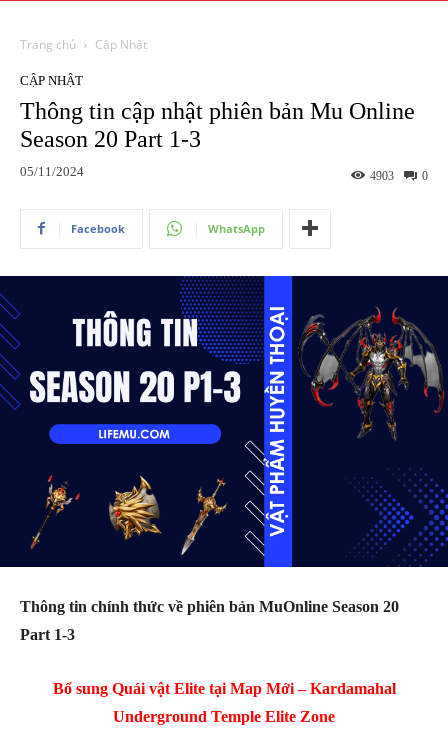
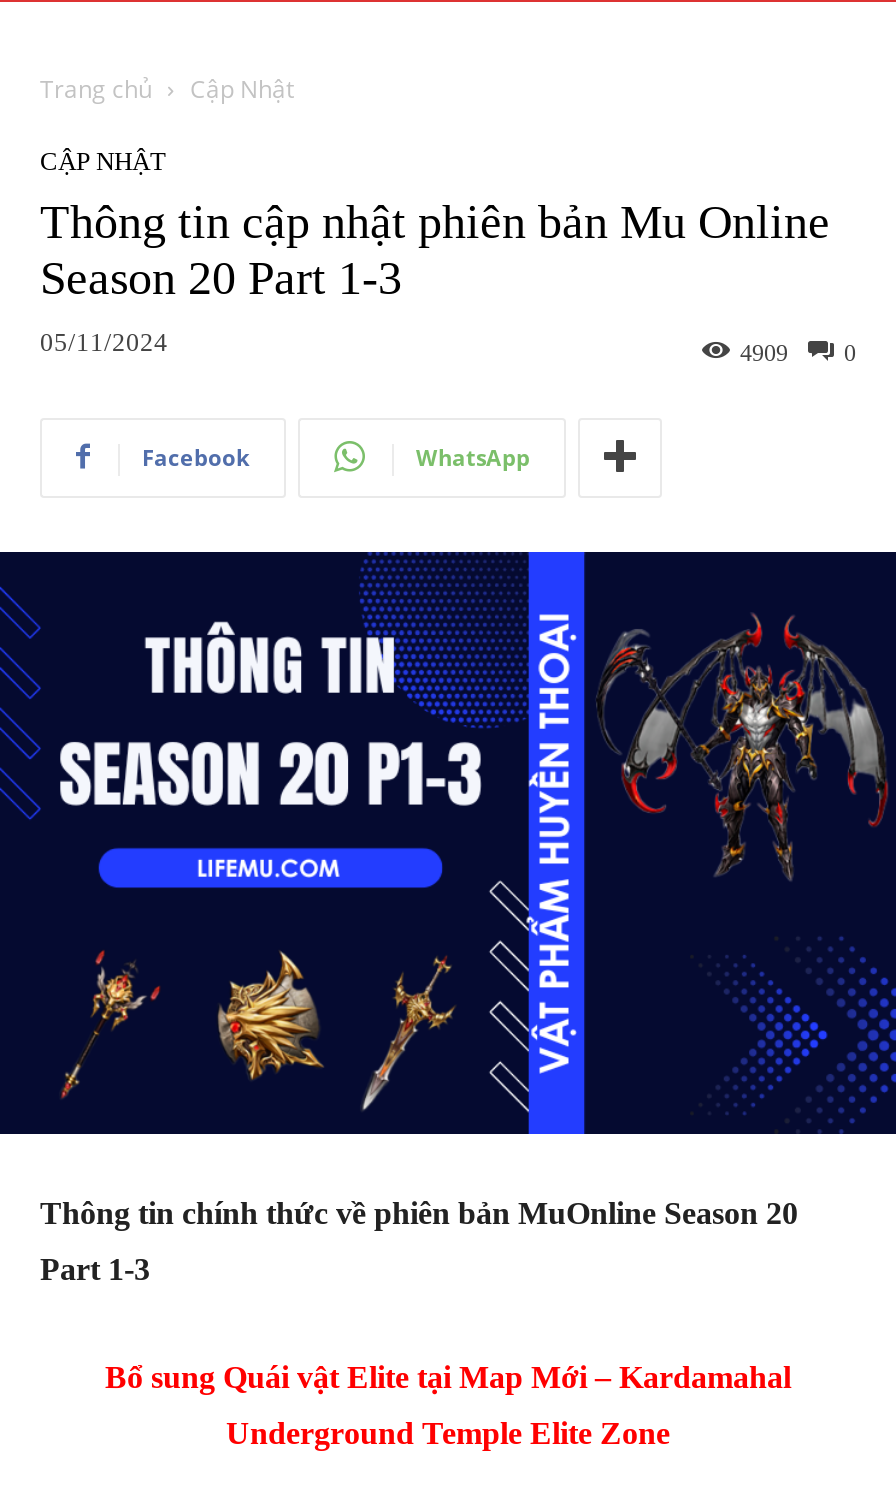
[370,169,428,183] 4903 0 -> [740,338,856,366] 4909 0

